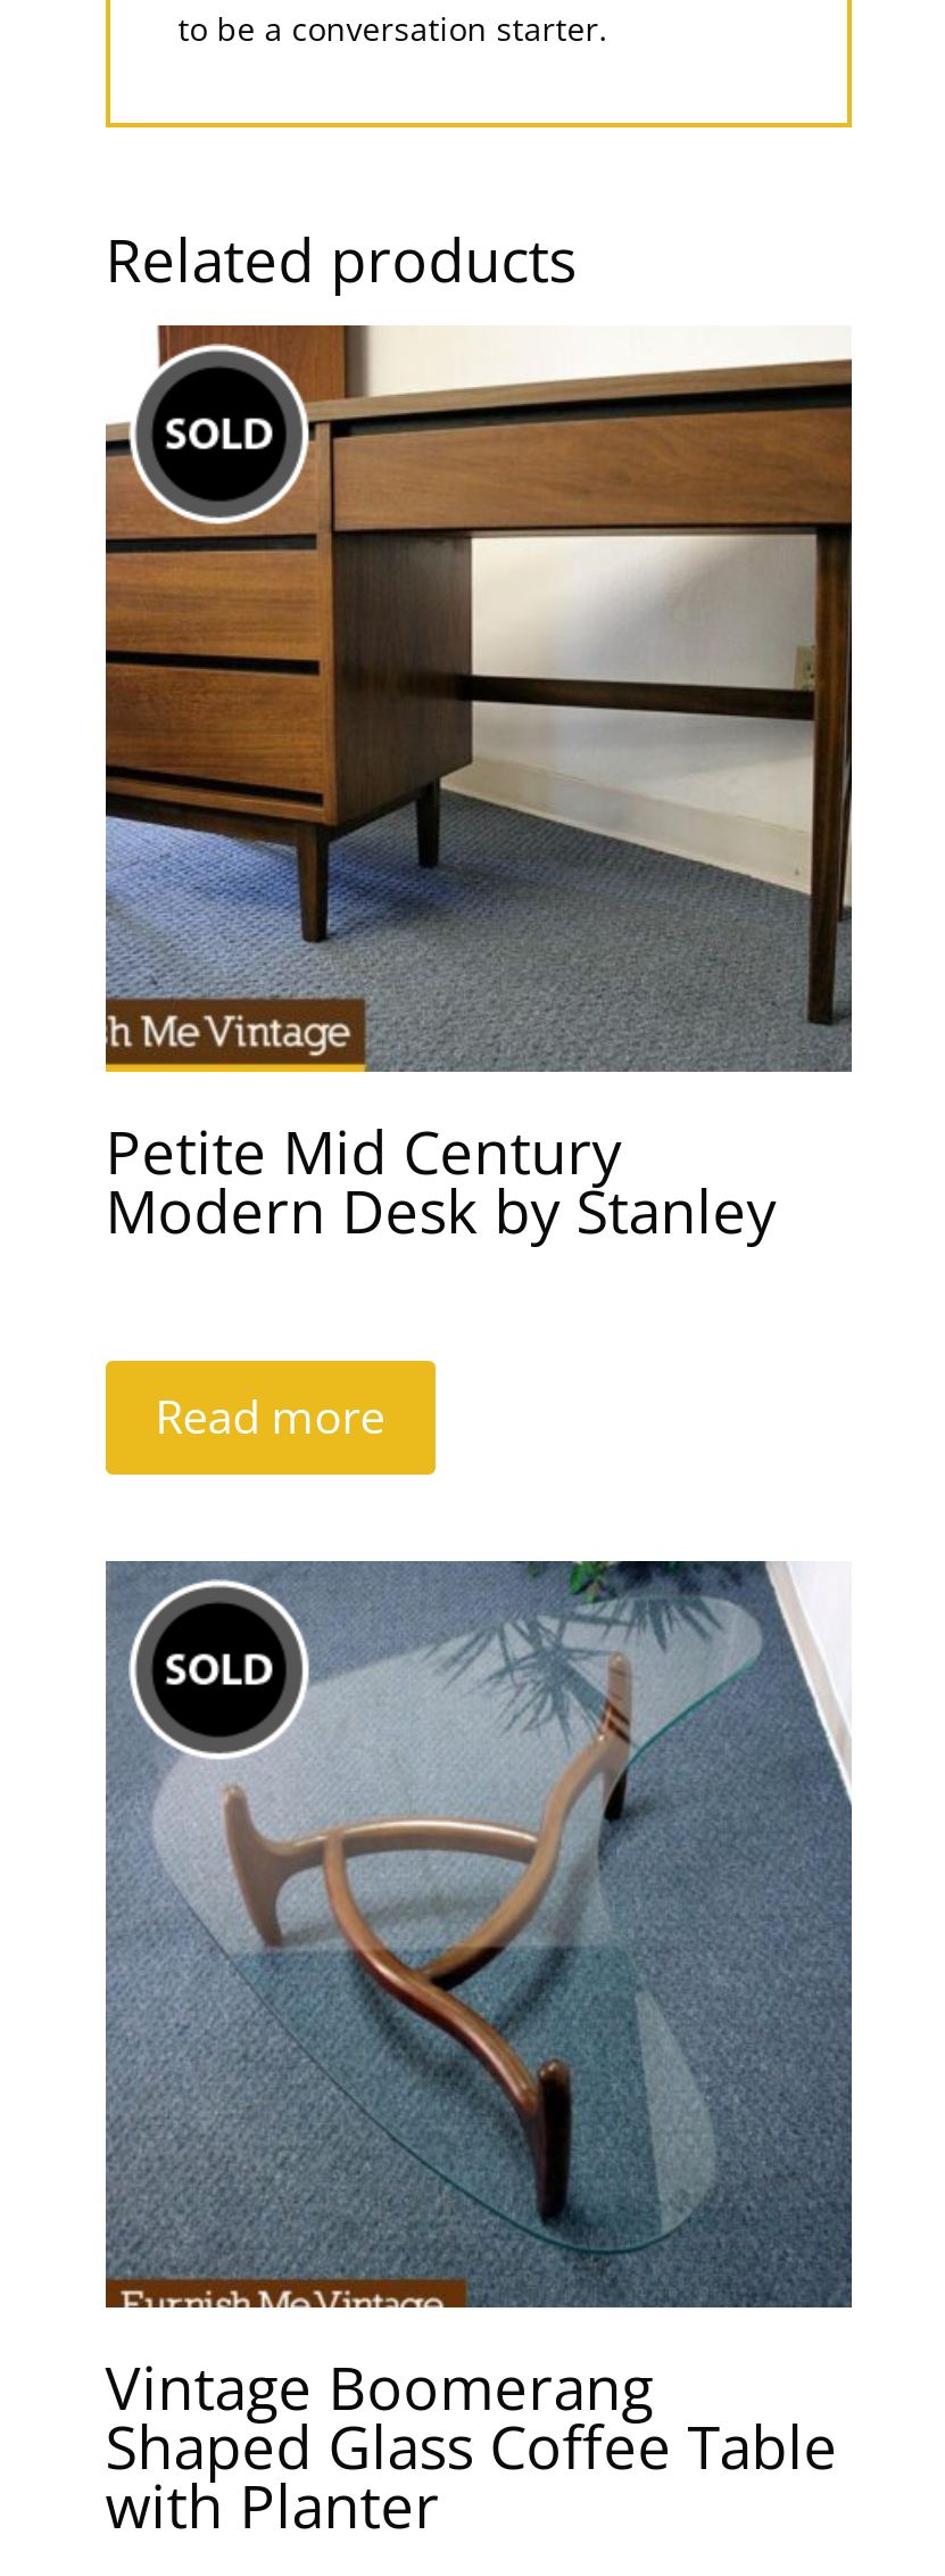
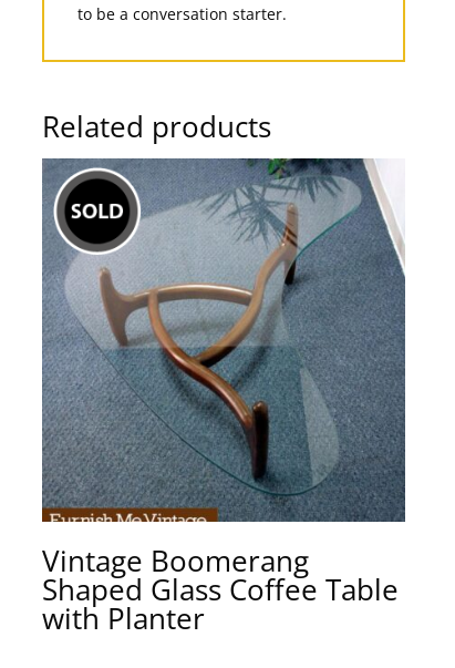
[103,323,854,1448] [image] | Petite Mid Century | Modern Desk by Stanley | Read more -> none

